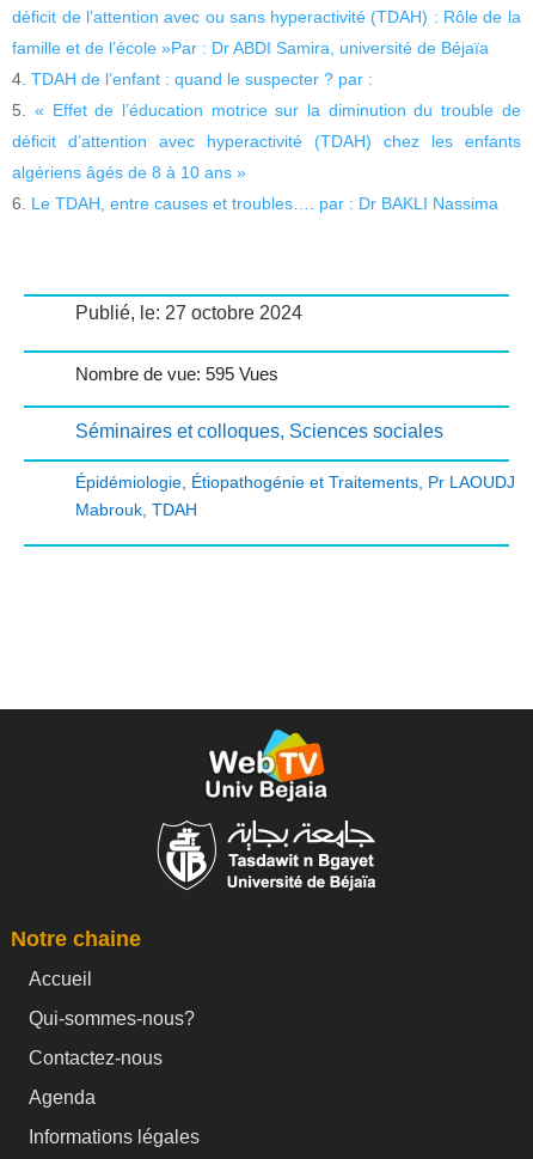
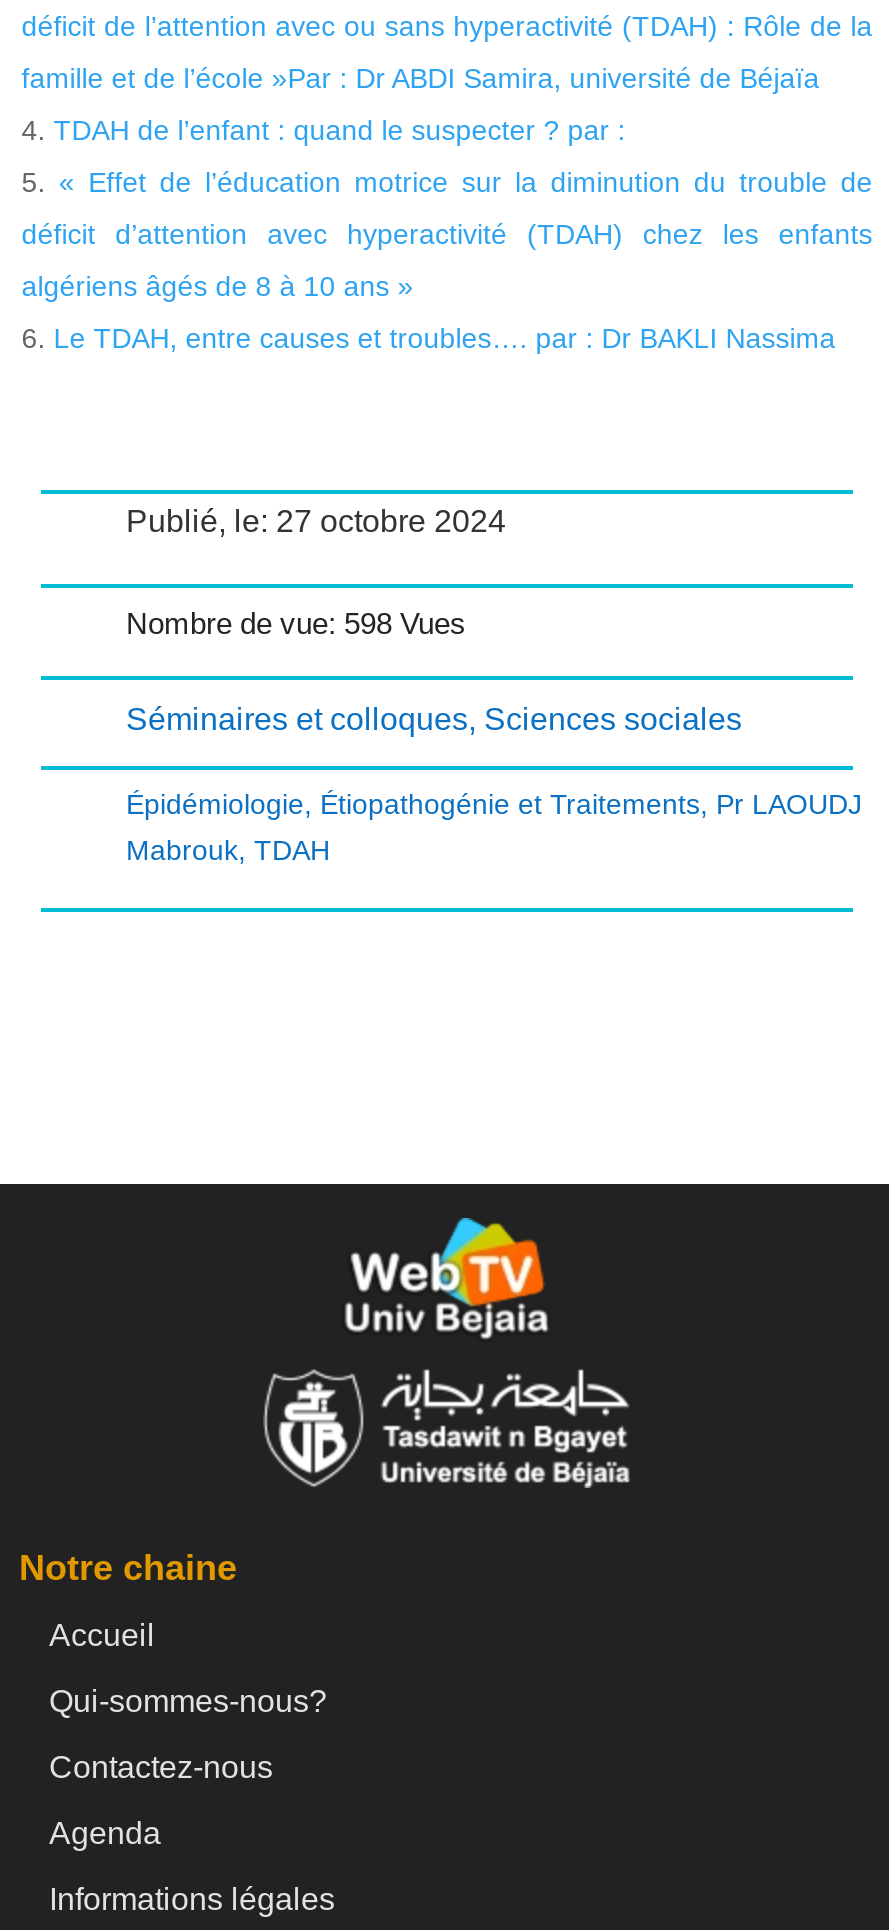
[75,363,278,383] Nombre de vue: 595 Vues -> [126,605,466,639] Nombre de vue: 598 Vues

